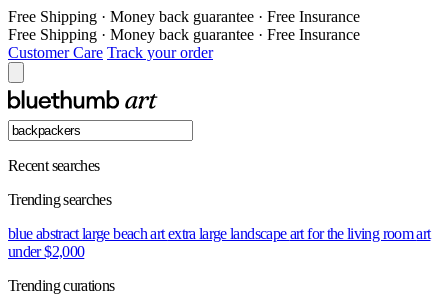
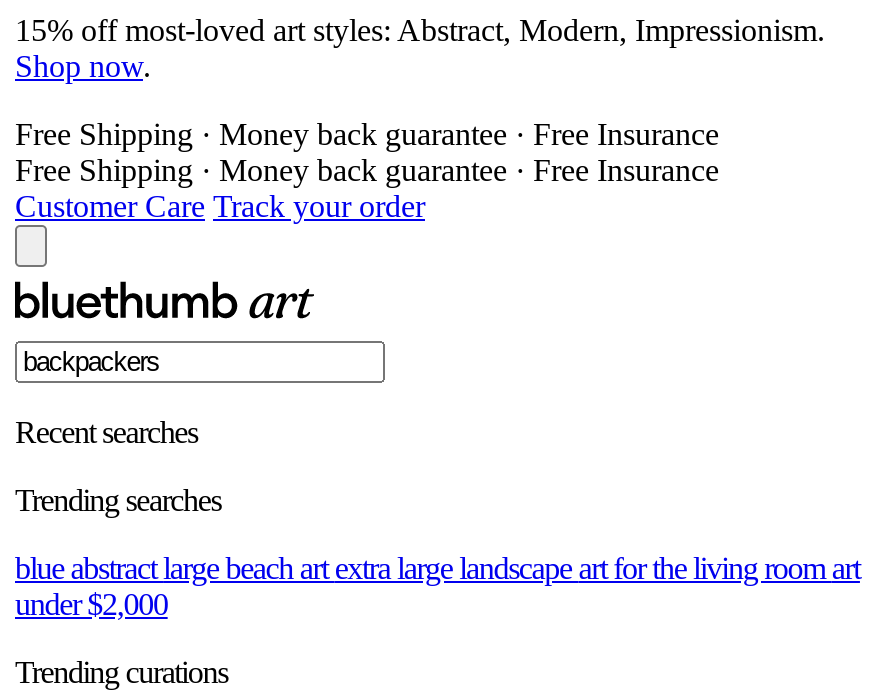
none -> [15,13,825,83] 15% off most-loved art styles: Abstract, Modern, Impressionism. | Shop now.

